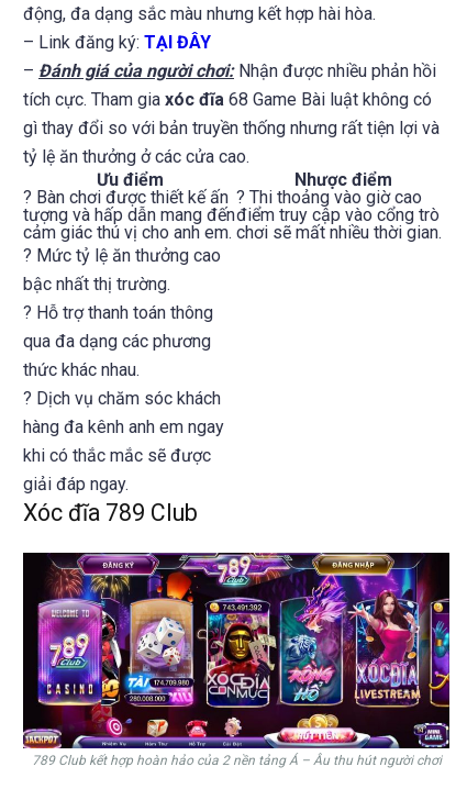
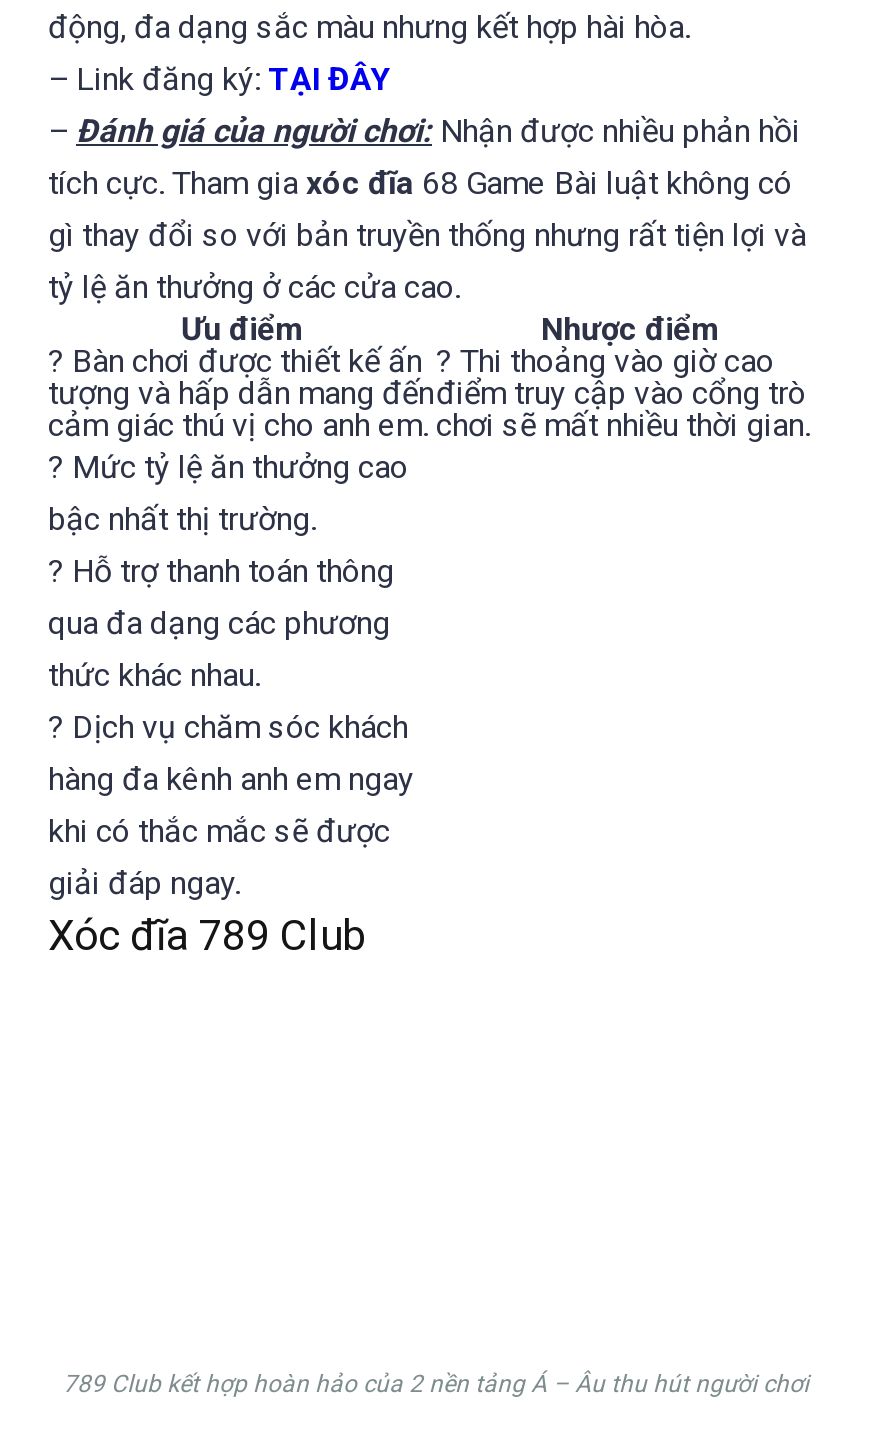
[22,552,451,749] [image] -> none

